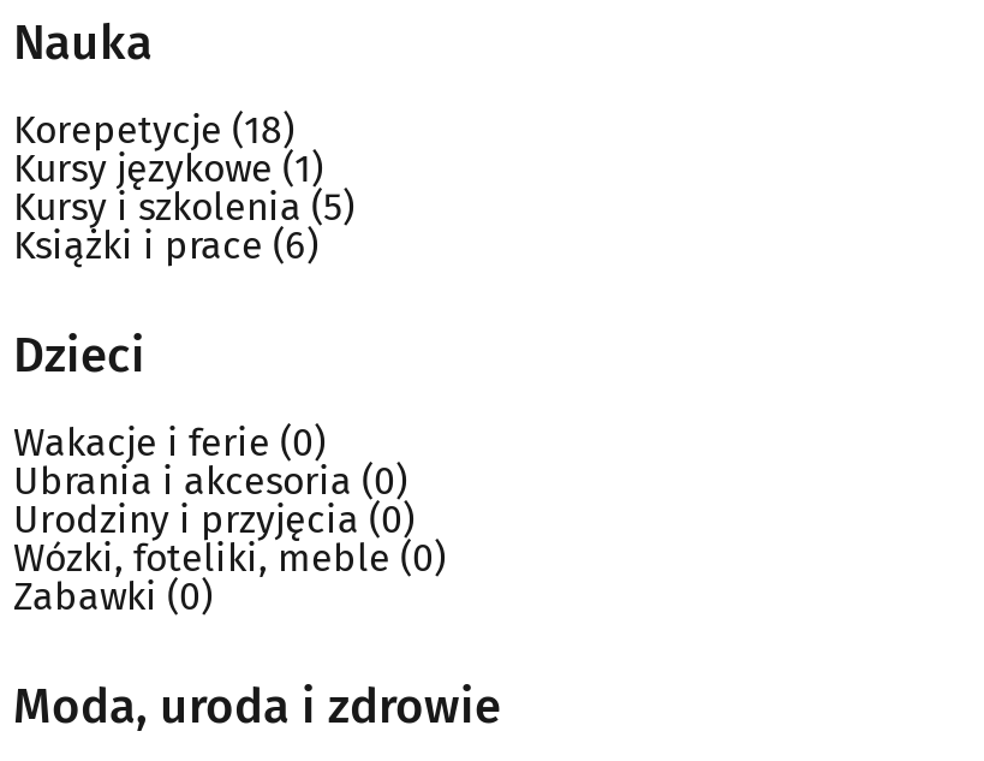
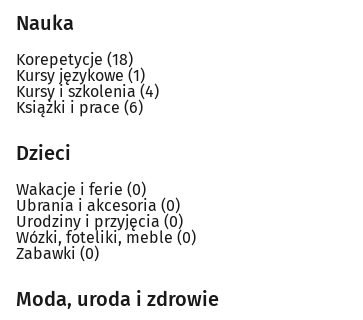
[13,185,354,231] Kursy i szkolenia (5) -> [16,82,159,101] Kursy i szkolenia (4)

